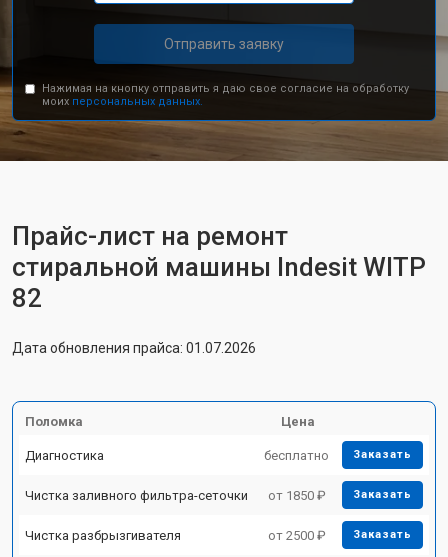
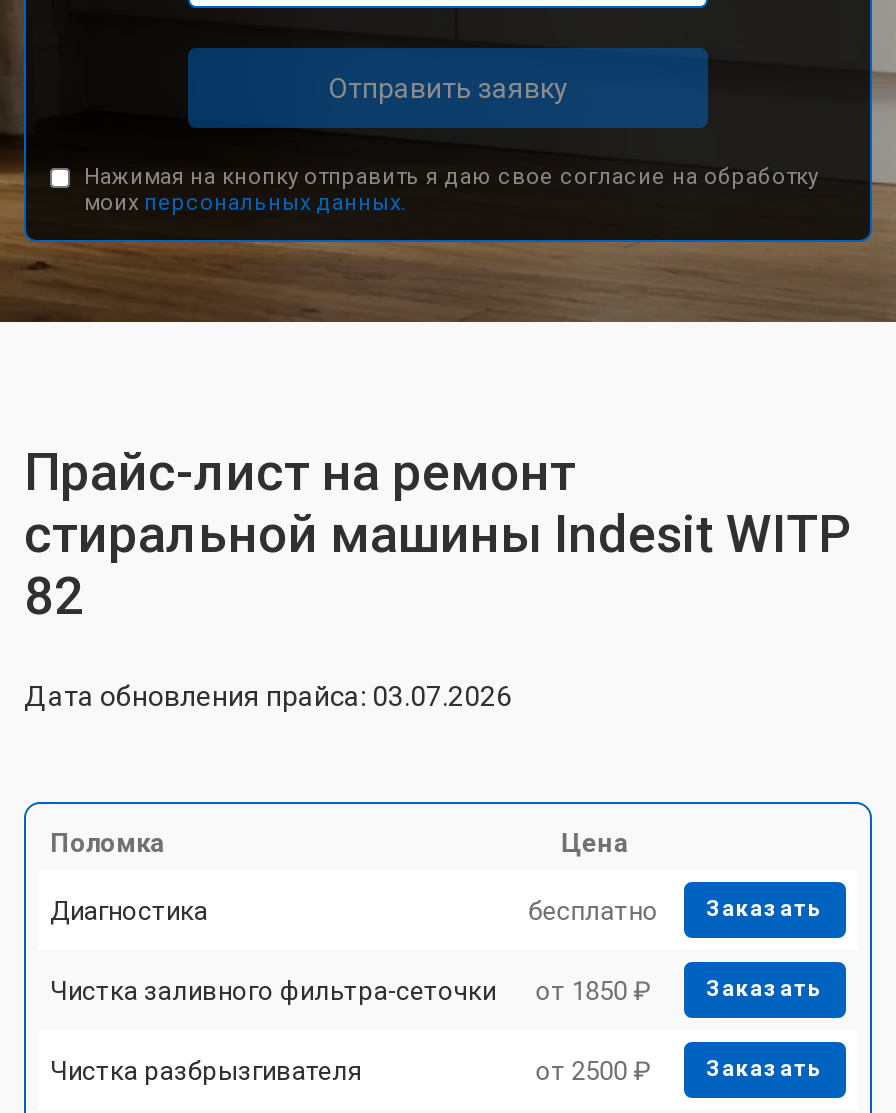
[12,340,256,356] Дата обновления прайса: 01.07.2026 -> [24,680,512,712] Дата обновления прайса: 03.07.2026

